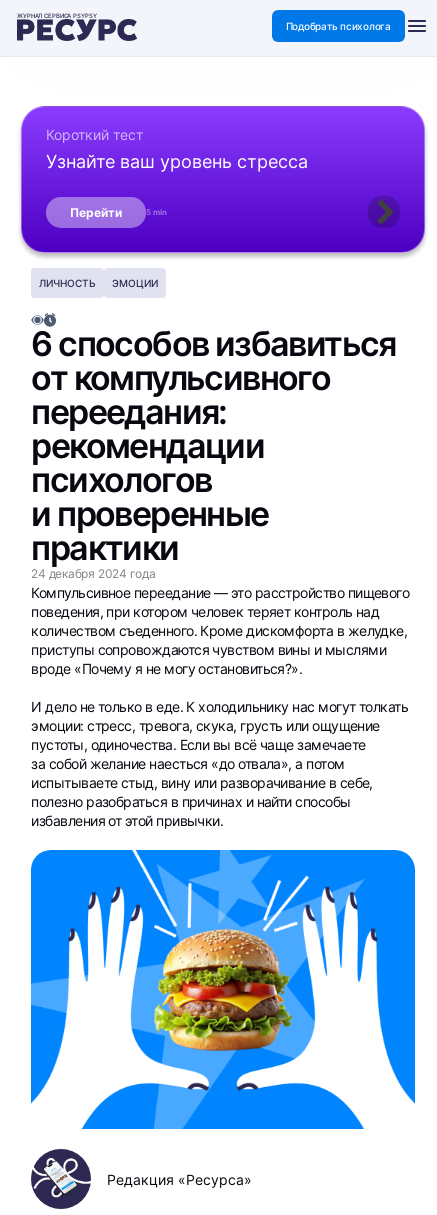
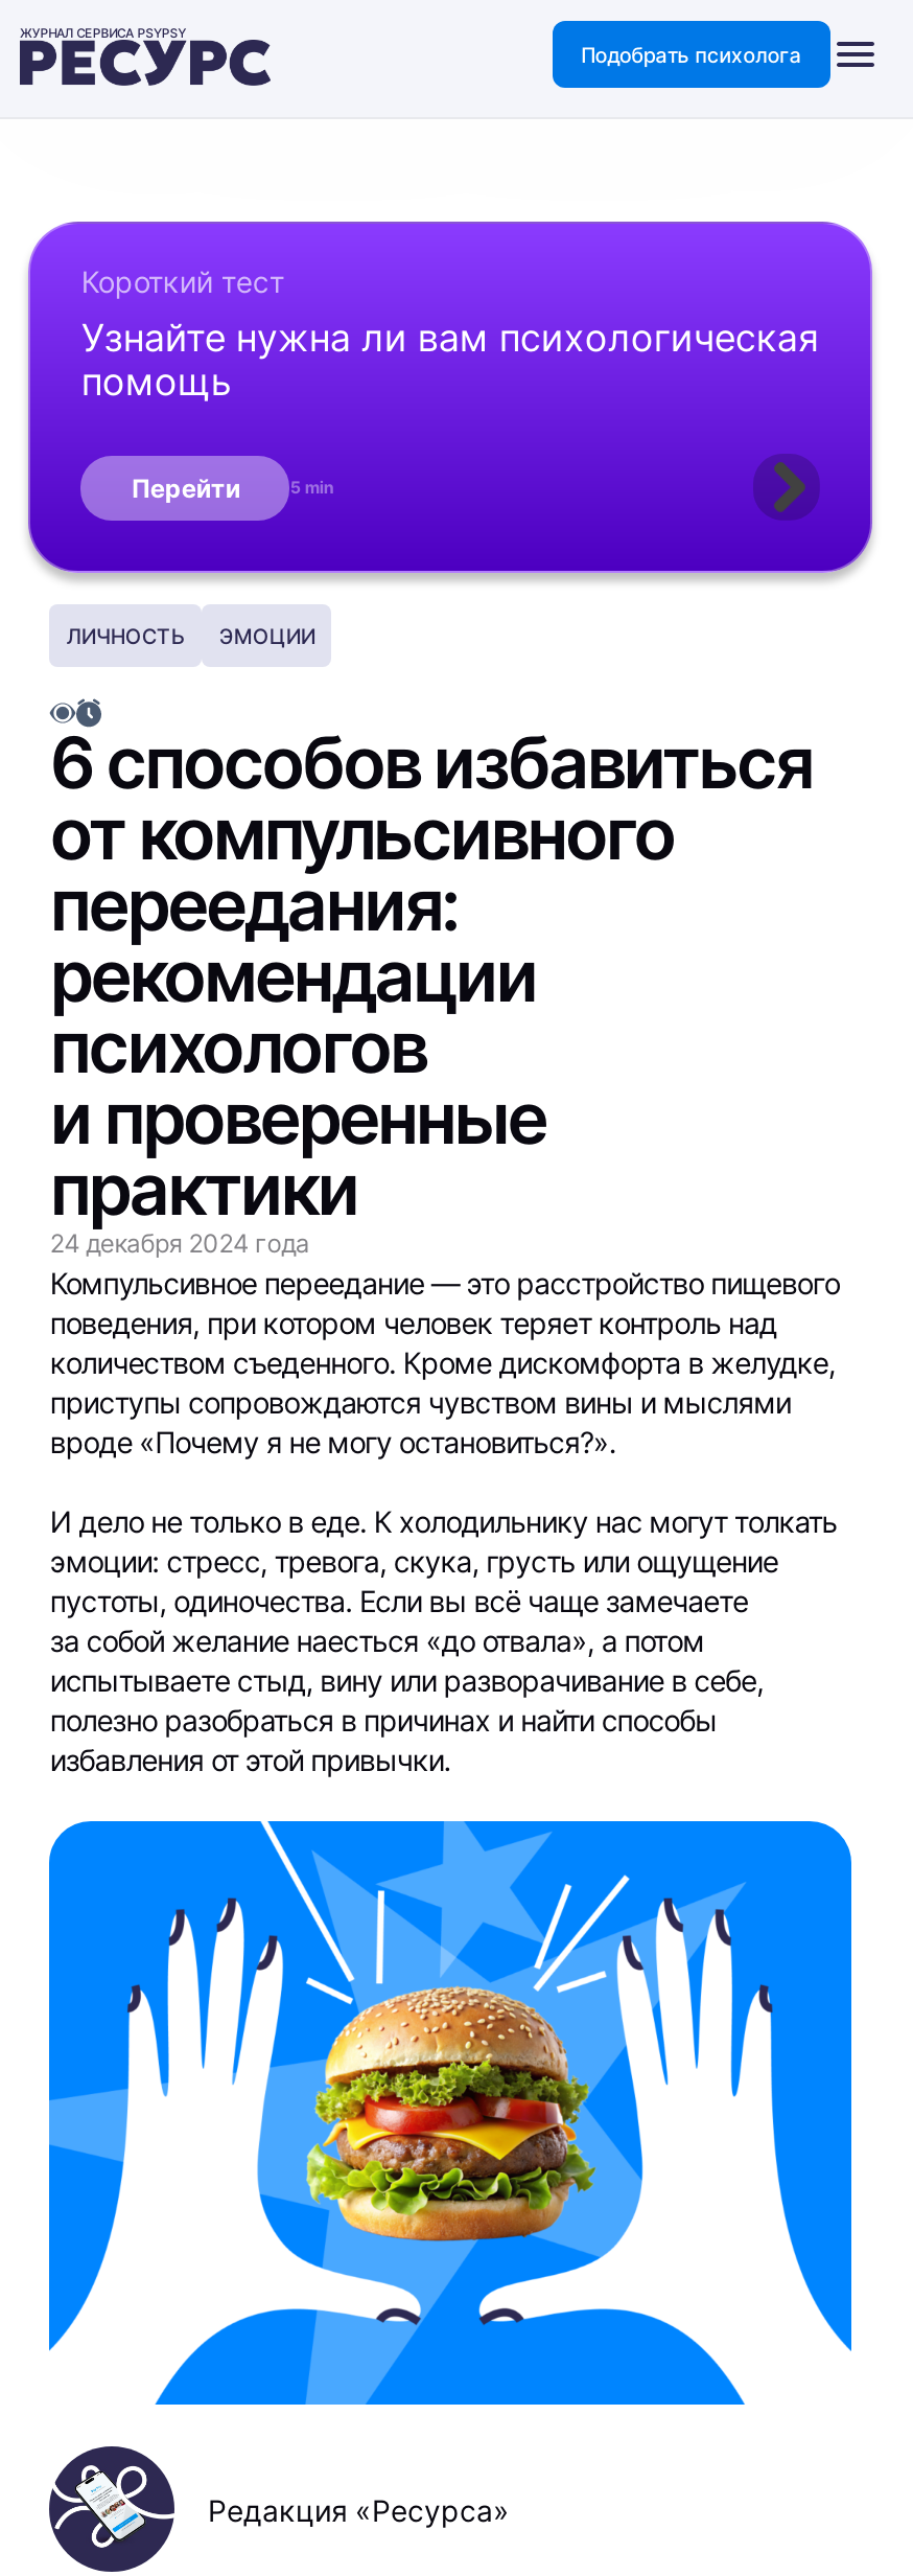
[46,151,308,172] Узнайте ваш уровень стресса -> [81,316,819,404] Узнайте нужна ли вам психологическая | помощь

